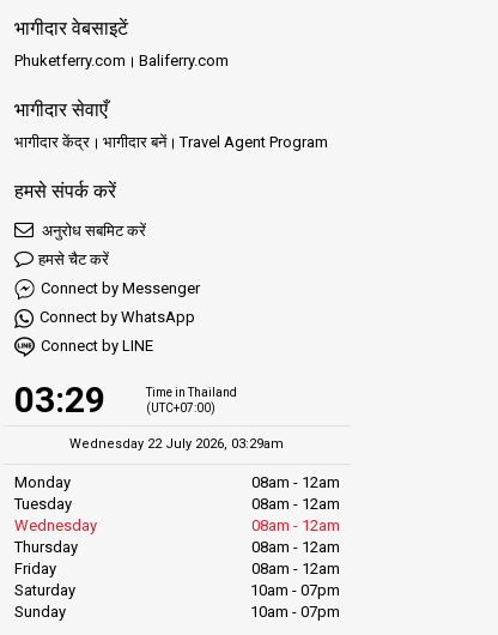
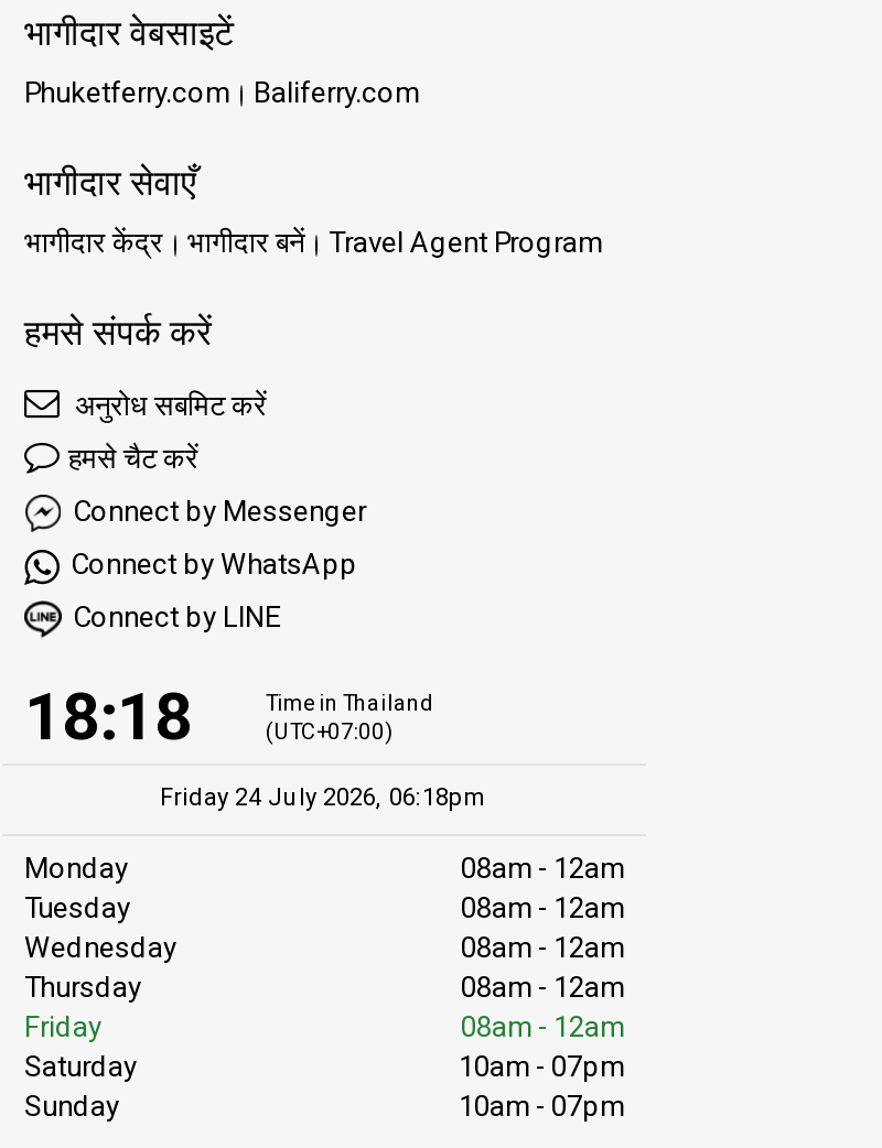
[14,379,105,421] 03:29 -> [24,679,192,756] 18:18
[70,436,284,452] Wednesday 22 July 2026, 03:29am -> [160,784,488,812] Friday 24 July 2026, 06:18pm

